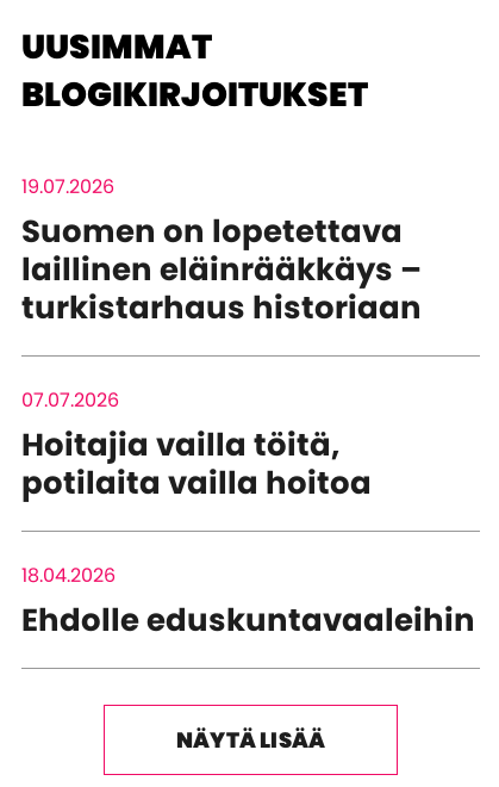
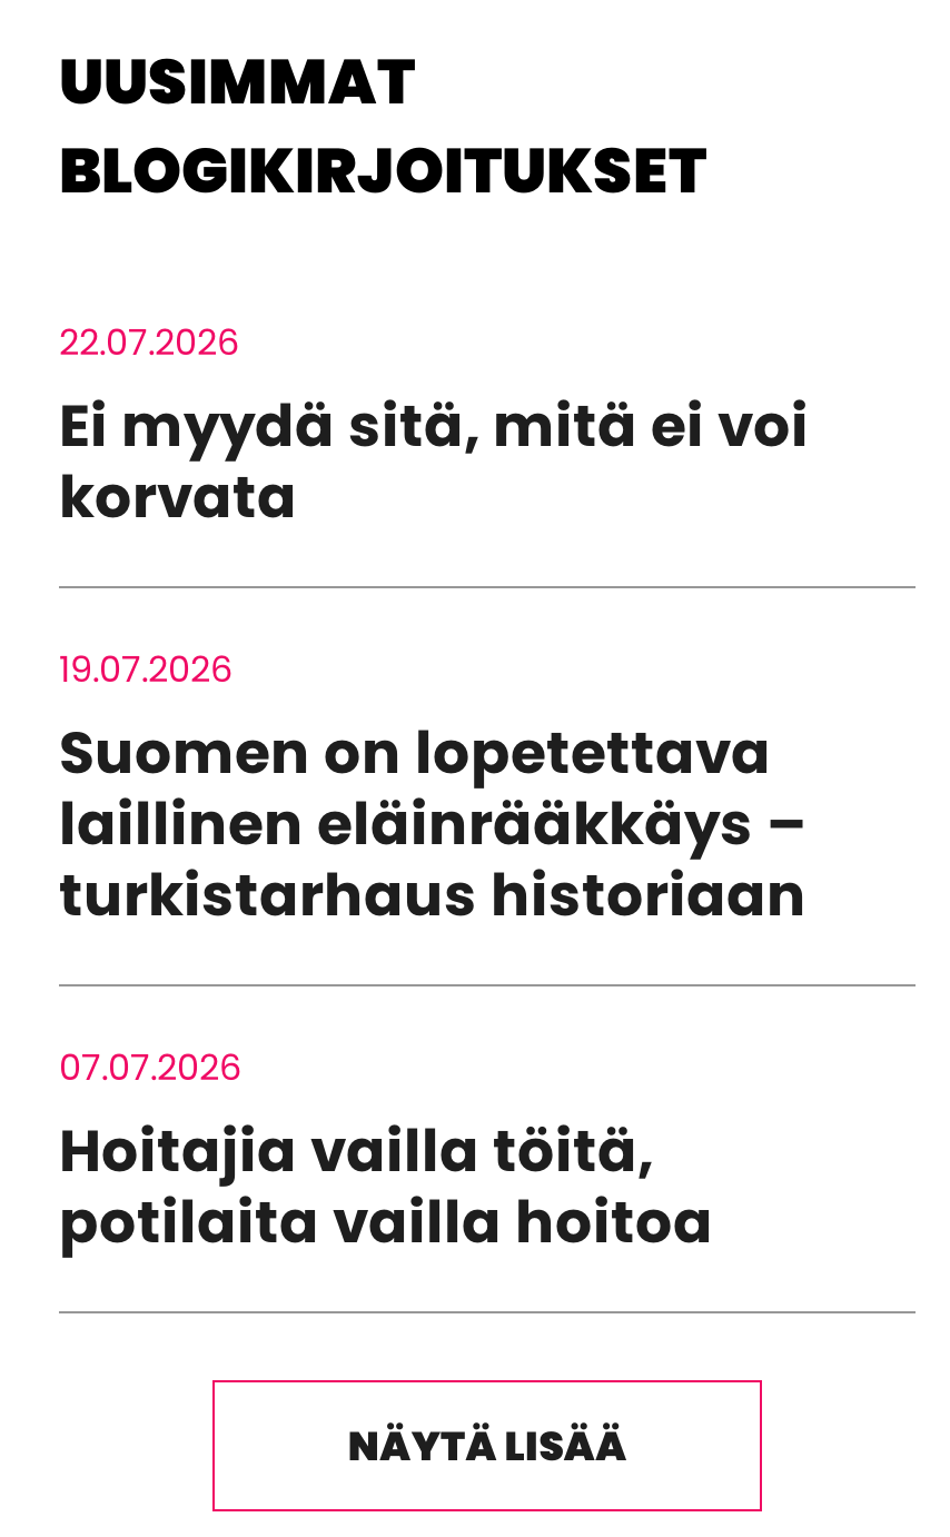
none -> [59,317,809,537] 22.07.2026 | Ei myydä sitä, mitä ei voi | korvata
moved [21,173,422,504] -> [59,644,806,1262]: 19.07.2026 | Suomen on lopetettava | laillinen eläinrääkkäys – | turkistarhaus historiaan | 07.07.2026 | Hoitajia vailla töitä, | potilaita vailla hoitoa
[21,562,475,642] 18.04.2026 | Ehdolle eduskuntavaaleihin -> none

